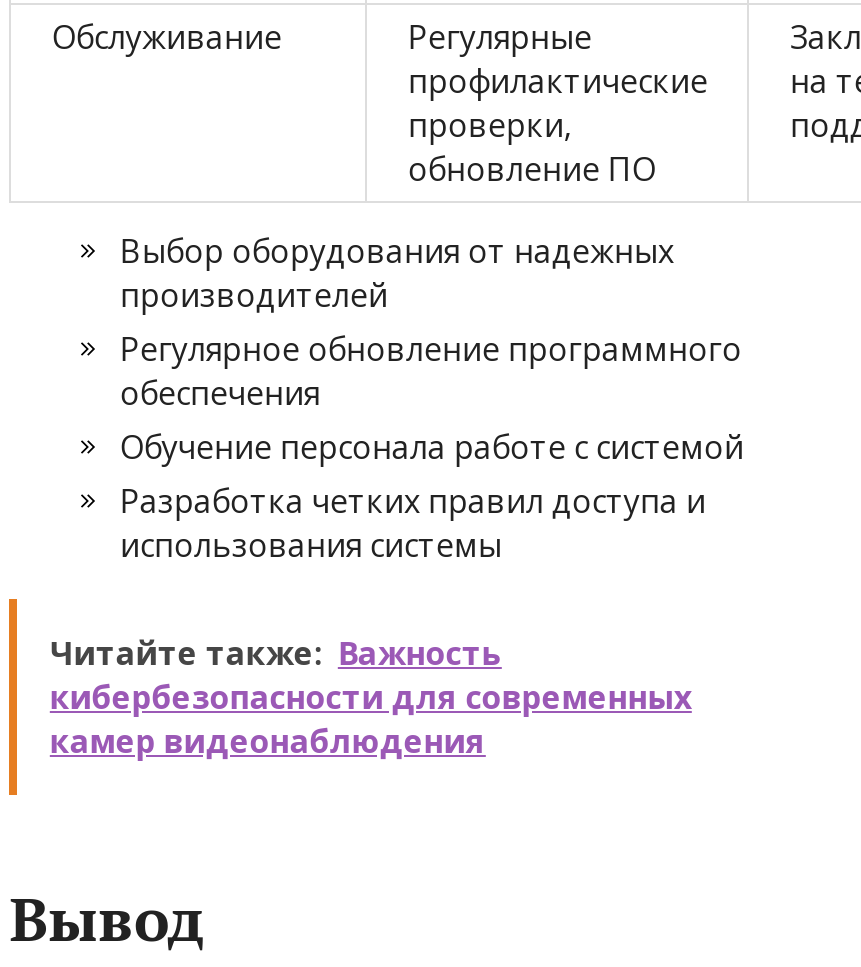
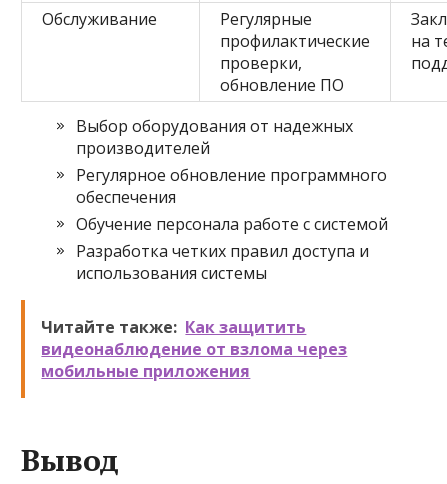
[50,631,692,763] Читайте также: Важность | кибербезопасности для современных | камер видеонаблюдения -> [41,316,347,382] Читайте также: Как защитить | видеонаблюдение от взлома через | мобильные приложения

